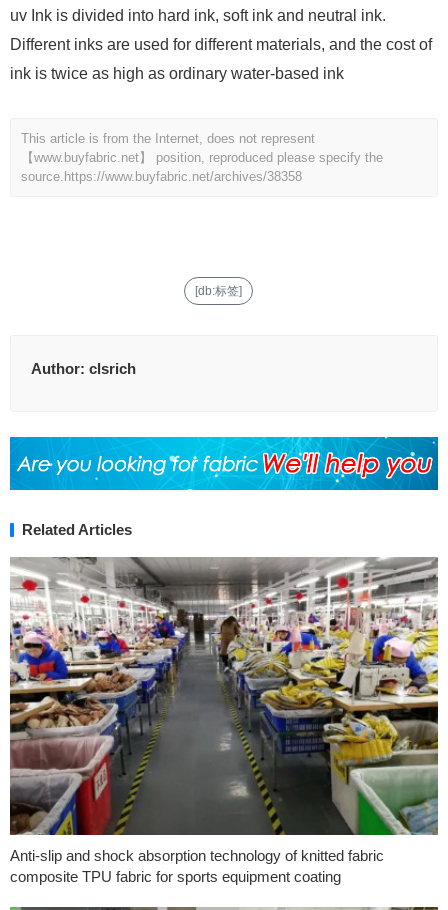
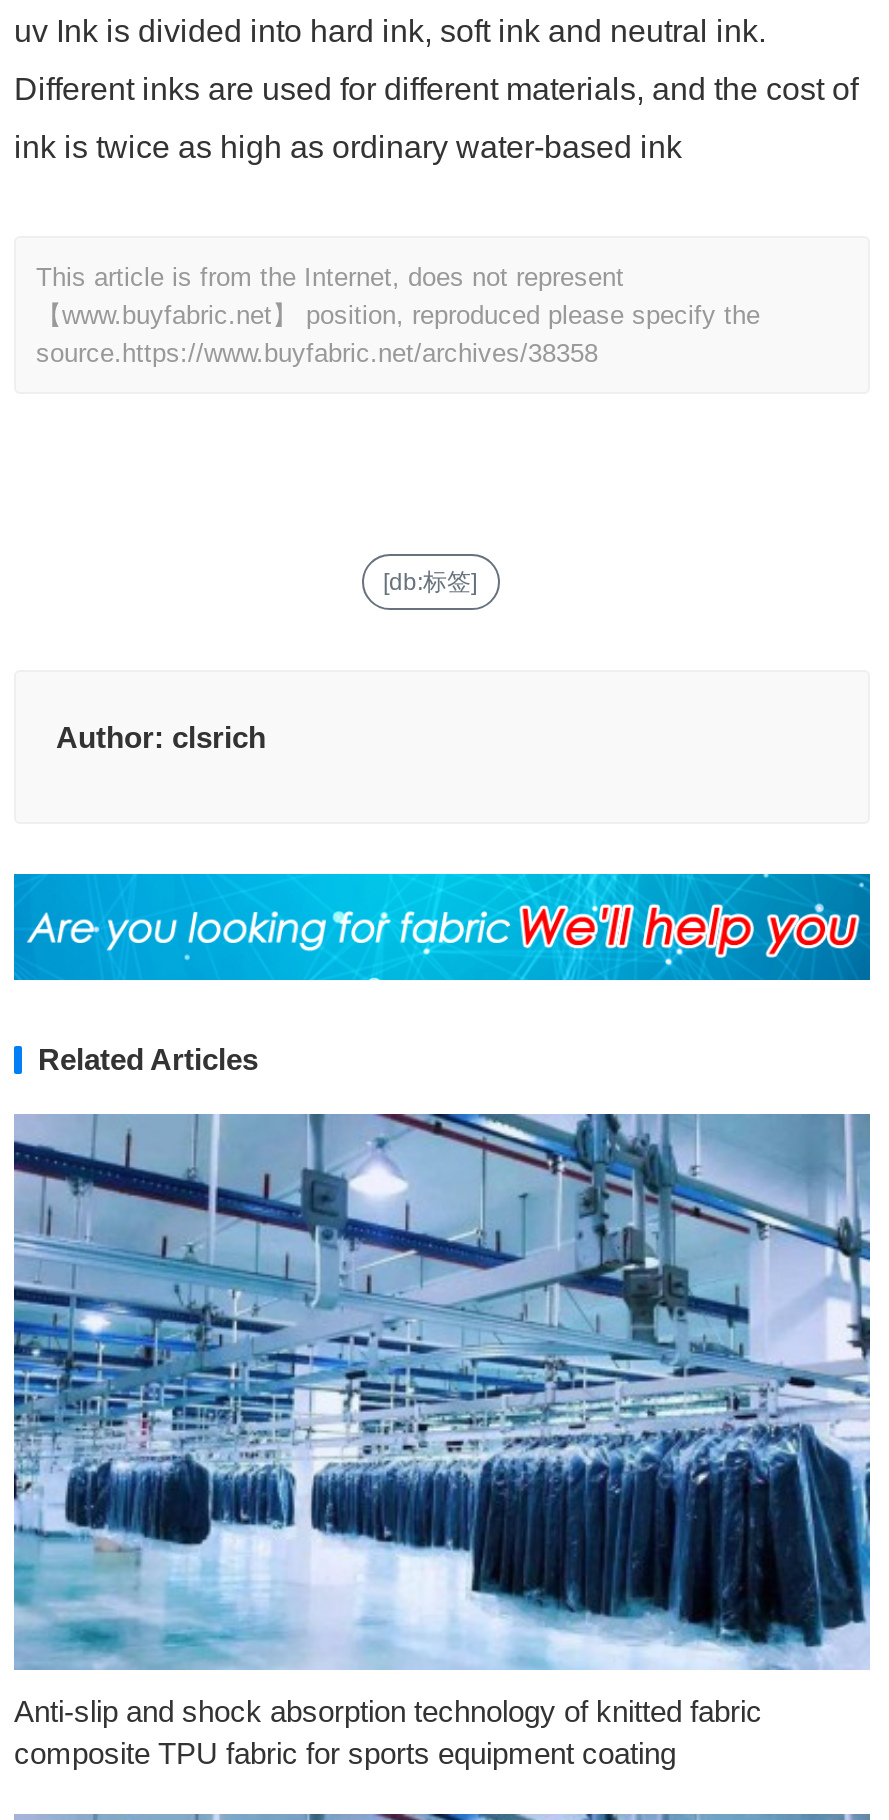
[9,556,439,836] [image] -> [12,1112,872,1670] [image]

